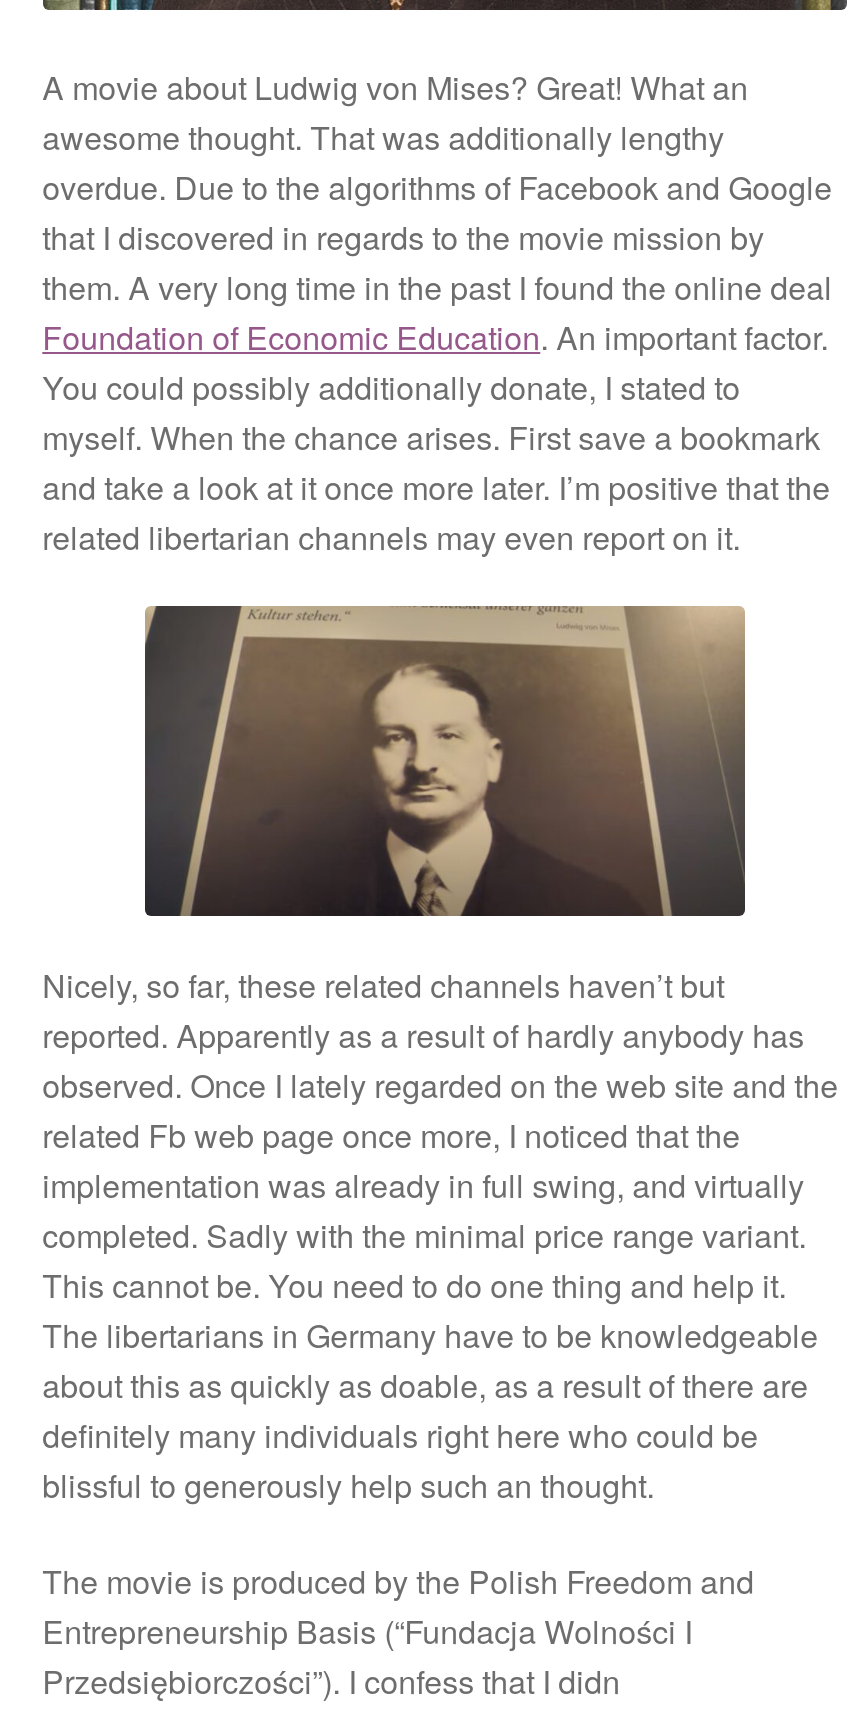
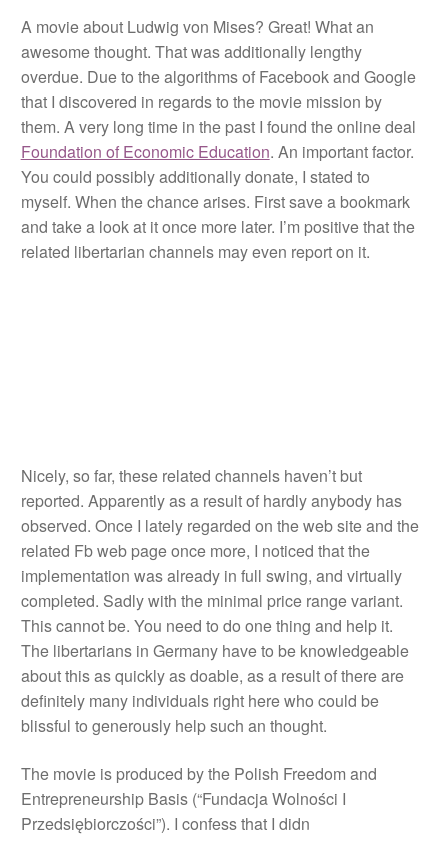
[143,604,747,918] [image] -> none

